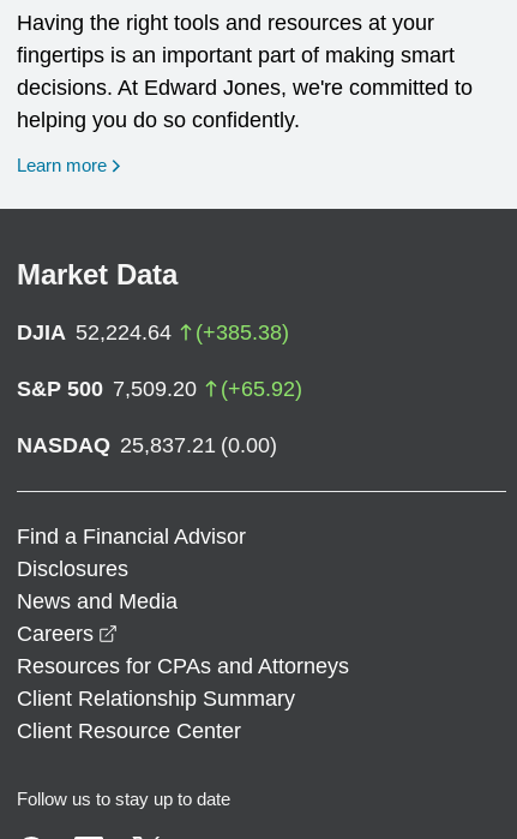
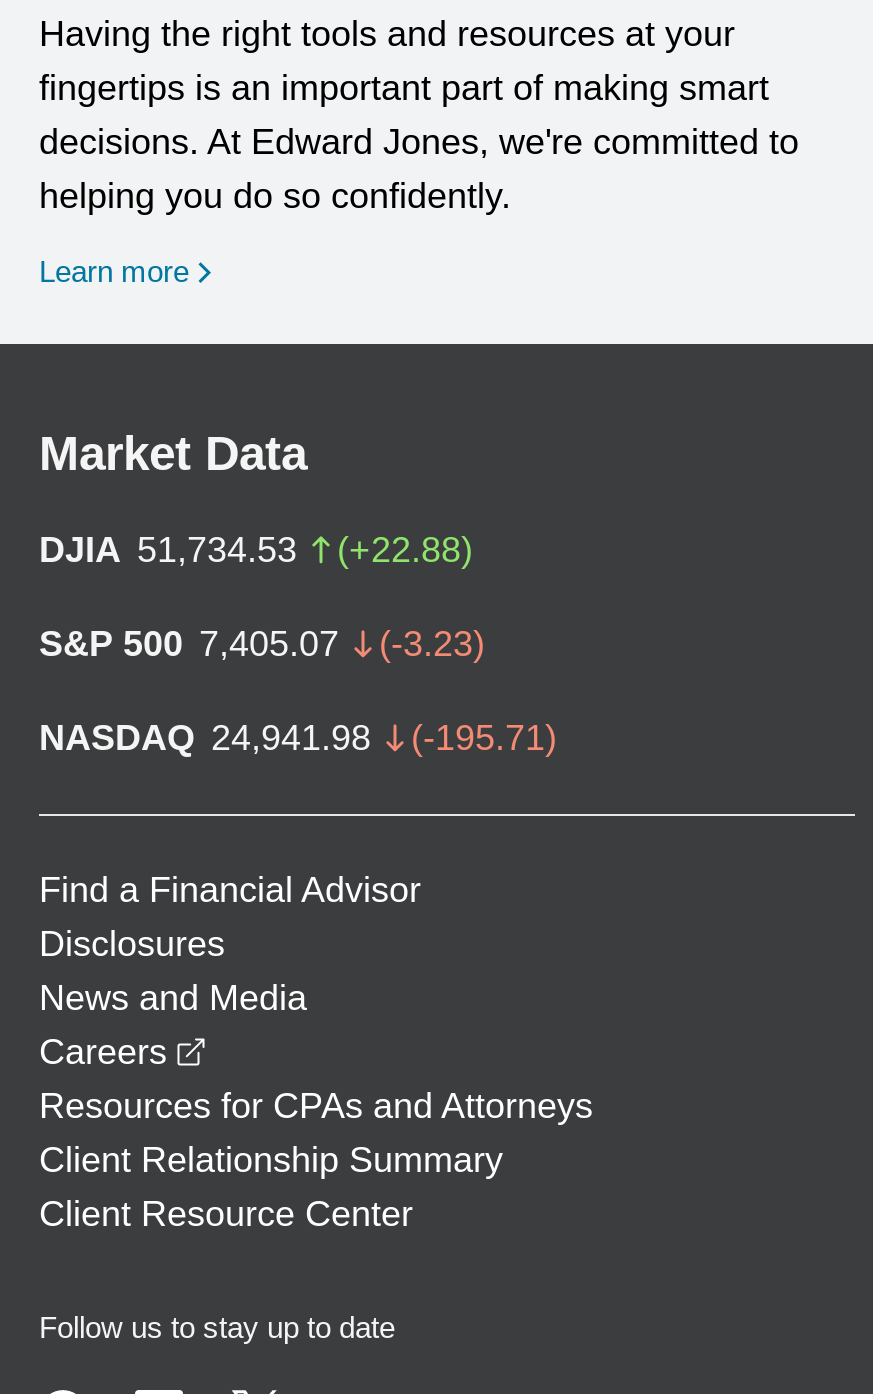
[17,320,289,344] DJIA 52,224.64 | (+385.38) -> [39,530,473,570] DJIA 51,734.53 | (+22.88)
[17,377,302,401] S&P 500 7,509.20 | (+65.92) -> [39,624,485,664] S&P 500 7,405.07 | (-3.23)
[17,433,277,457] NASDAQ 25,837.21 (0.00) -> [39,718,557,758] NASDAQ 24,941.98 | (-195.71)

